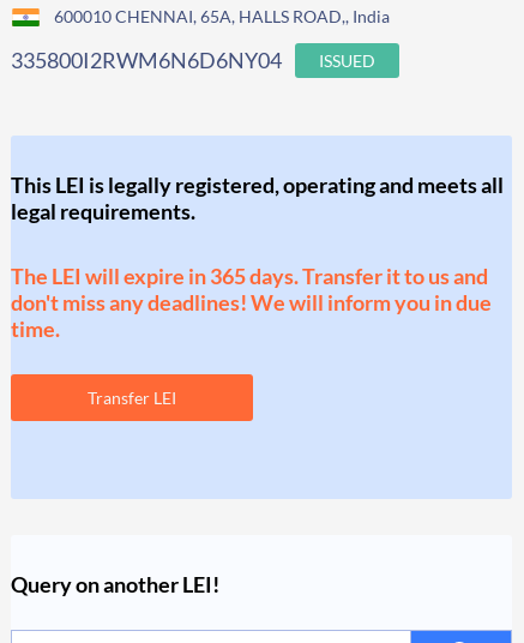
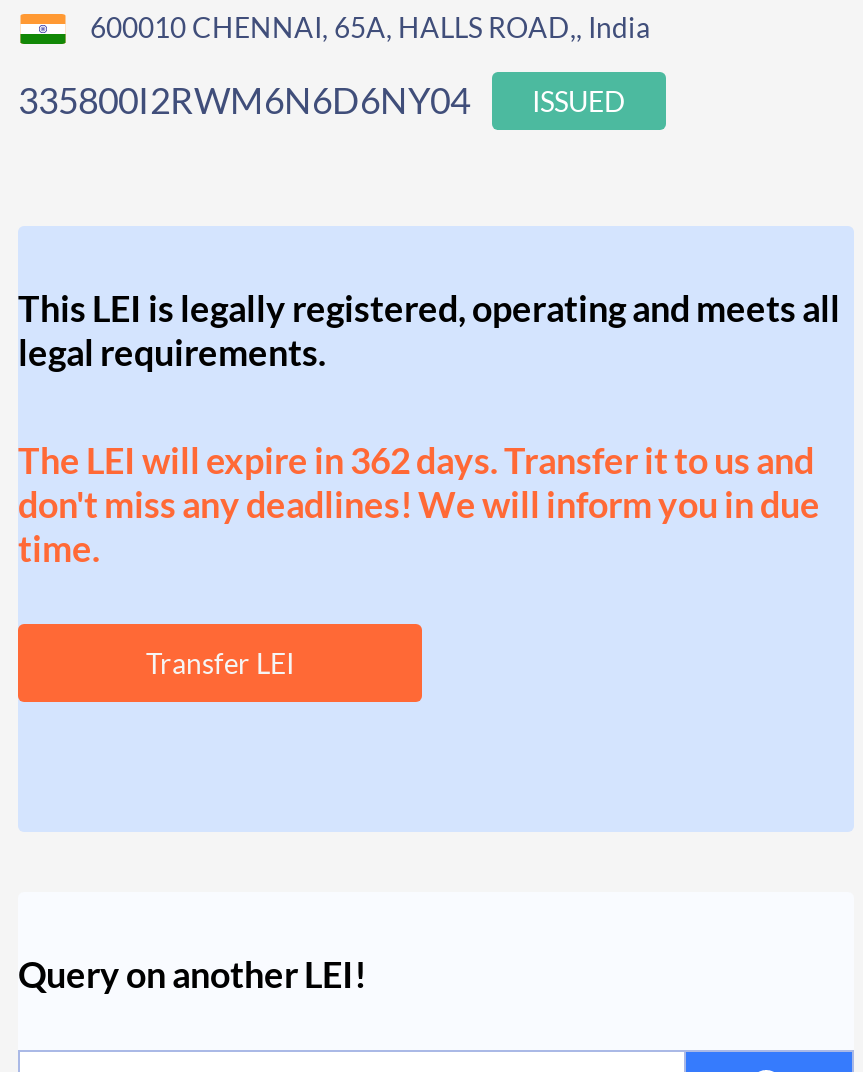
[11,263,488,289] The LEI will expire in 365 days. Transfer it to us and -> [18,438,814,482] The LEI will expire in 362 days. Transfer it to us and

